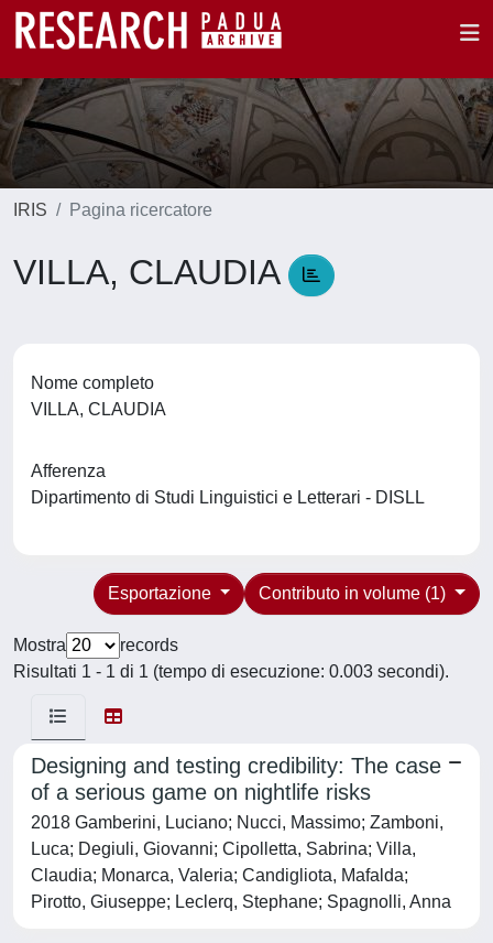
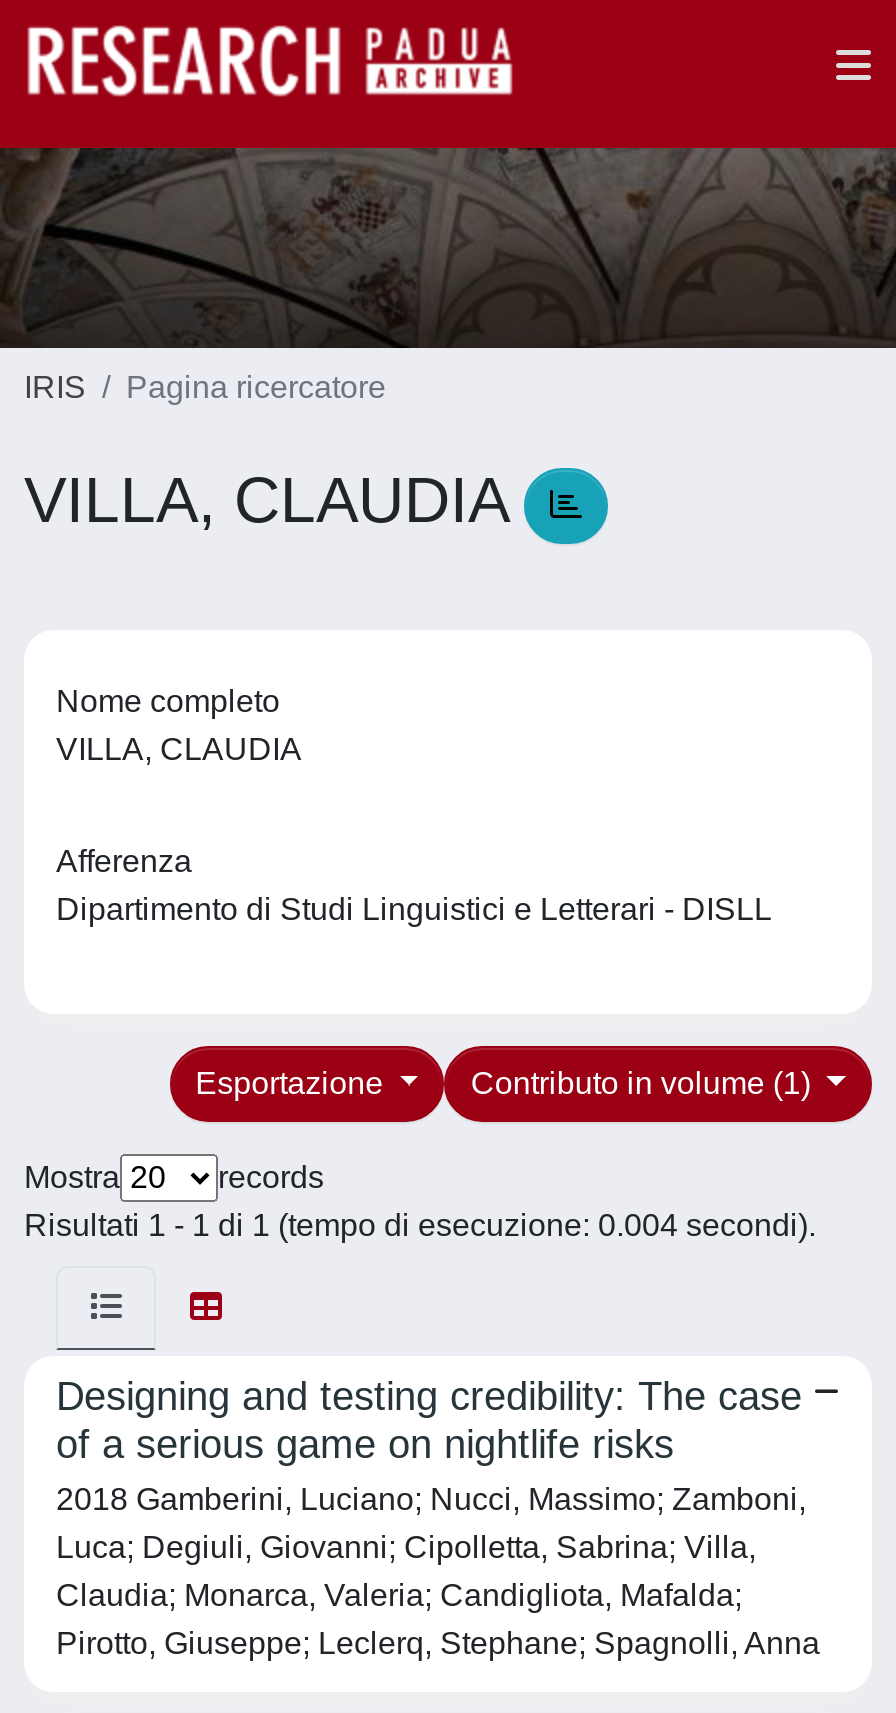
[13,662,449,681] Risultati 1 - 1 di 1 (tempo di esecuzione: 0.003 secondi). -> [24,1208,816,1242] Risultati 1 - 1 di 1 (tempo di esecuzione: 0.004 secondi).

